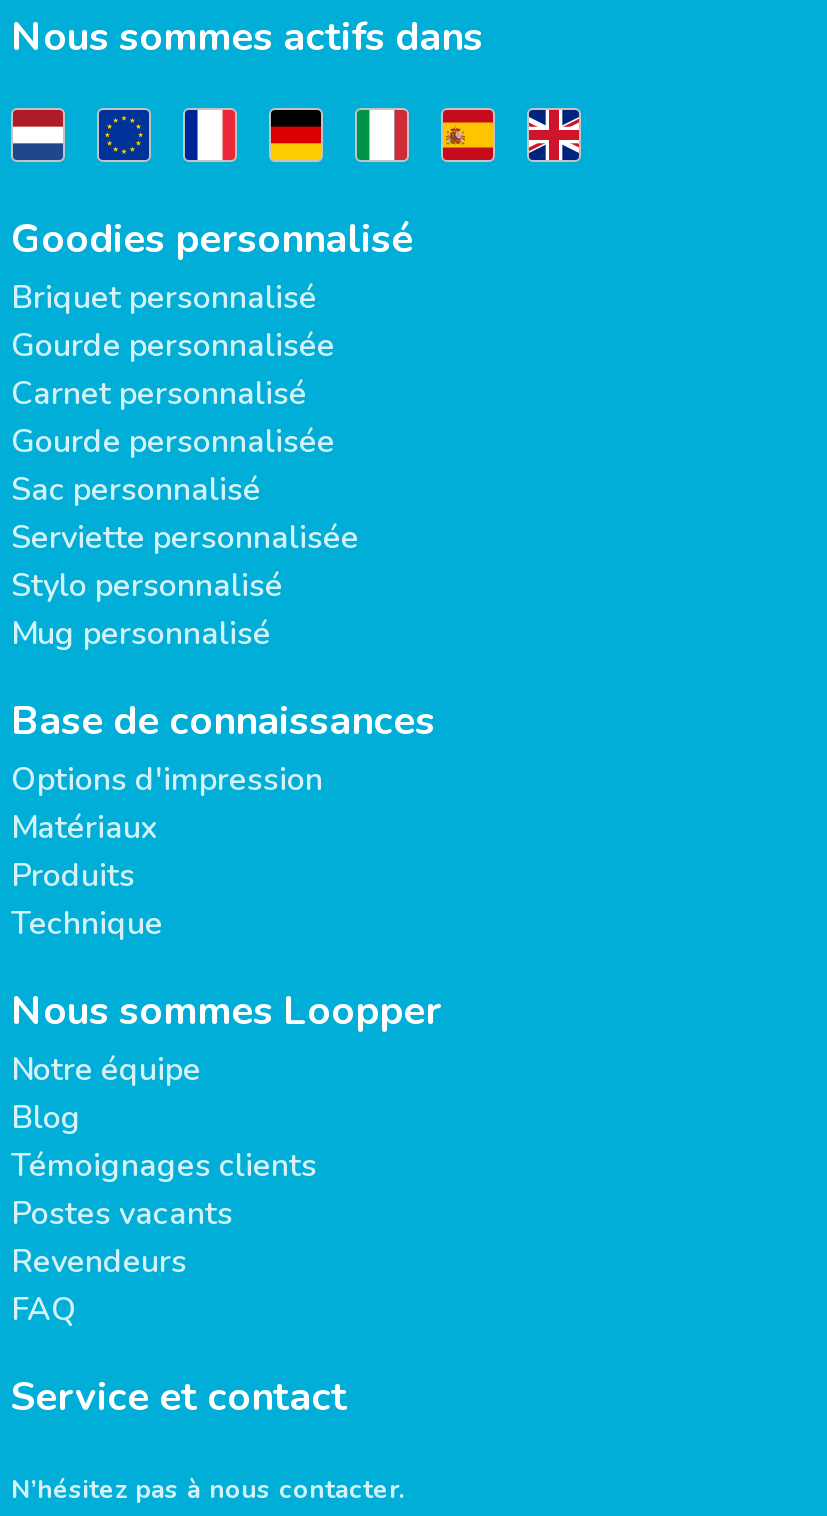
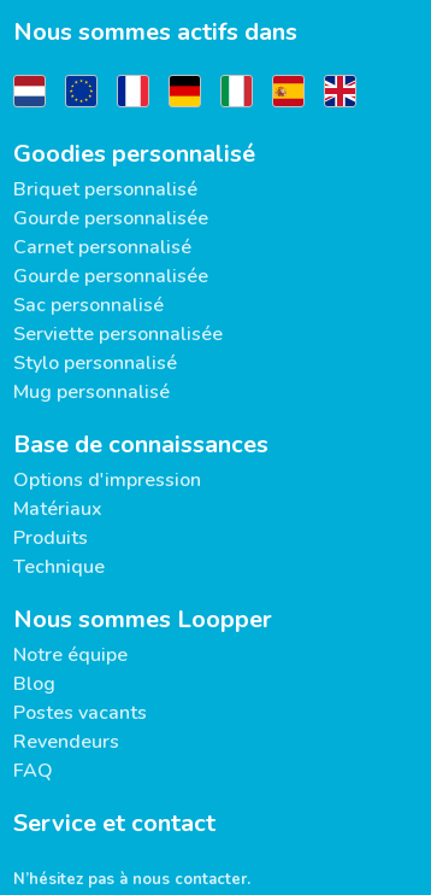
[11,1143,317,1187] Témoignages clients -> none

